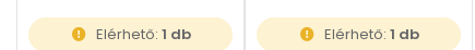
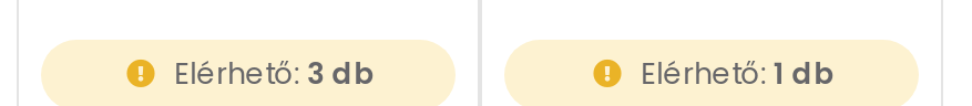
[96,24,191,45] Elérhető: 1 db -> [174,53,374,95] Elérhető: 3 db

